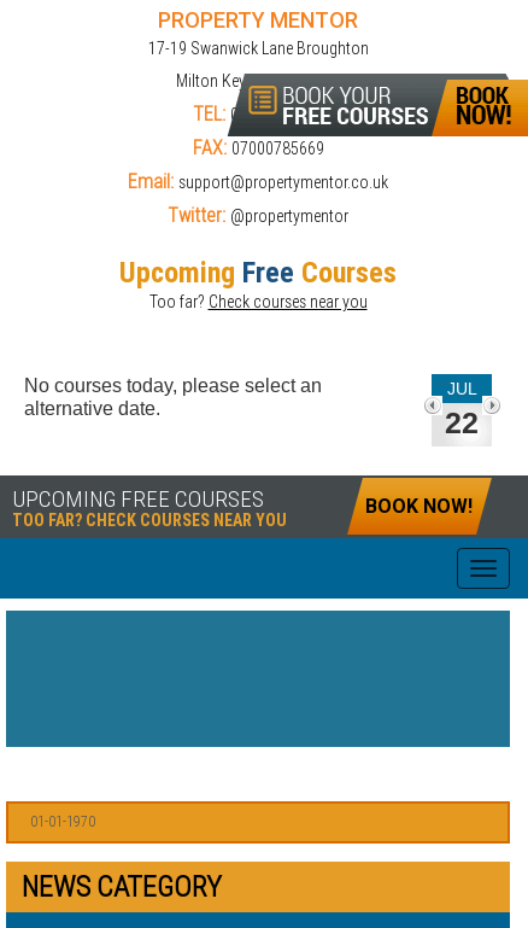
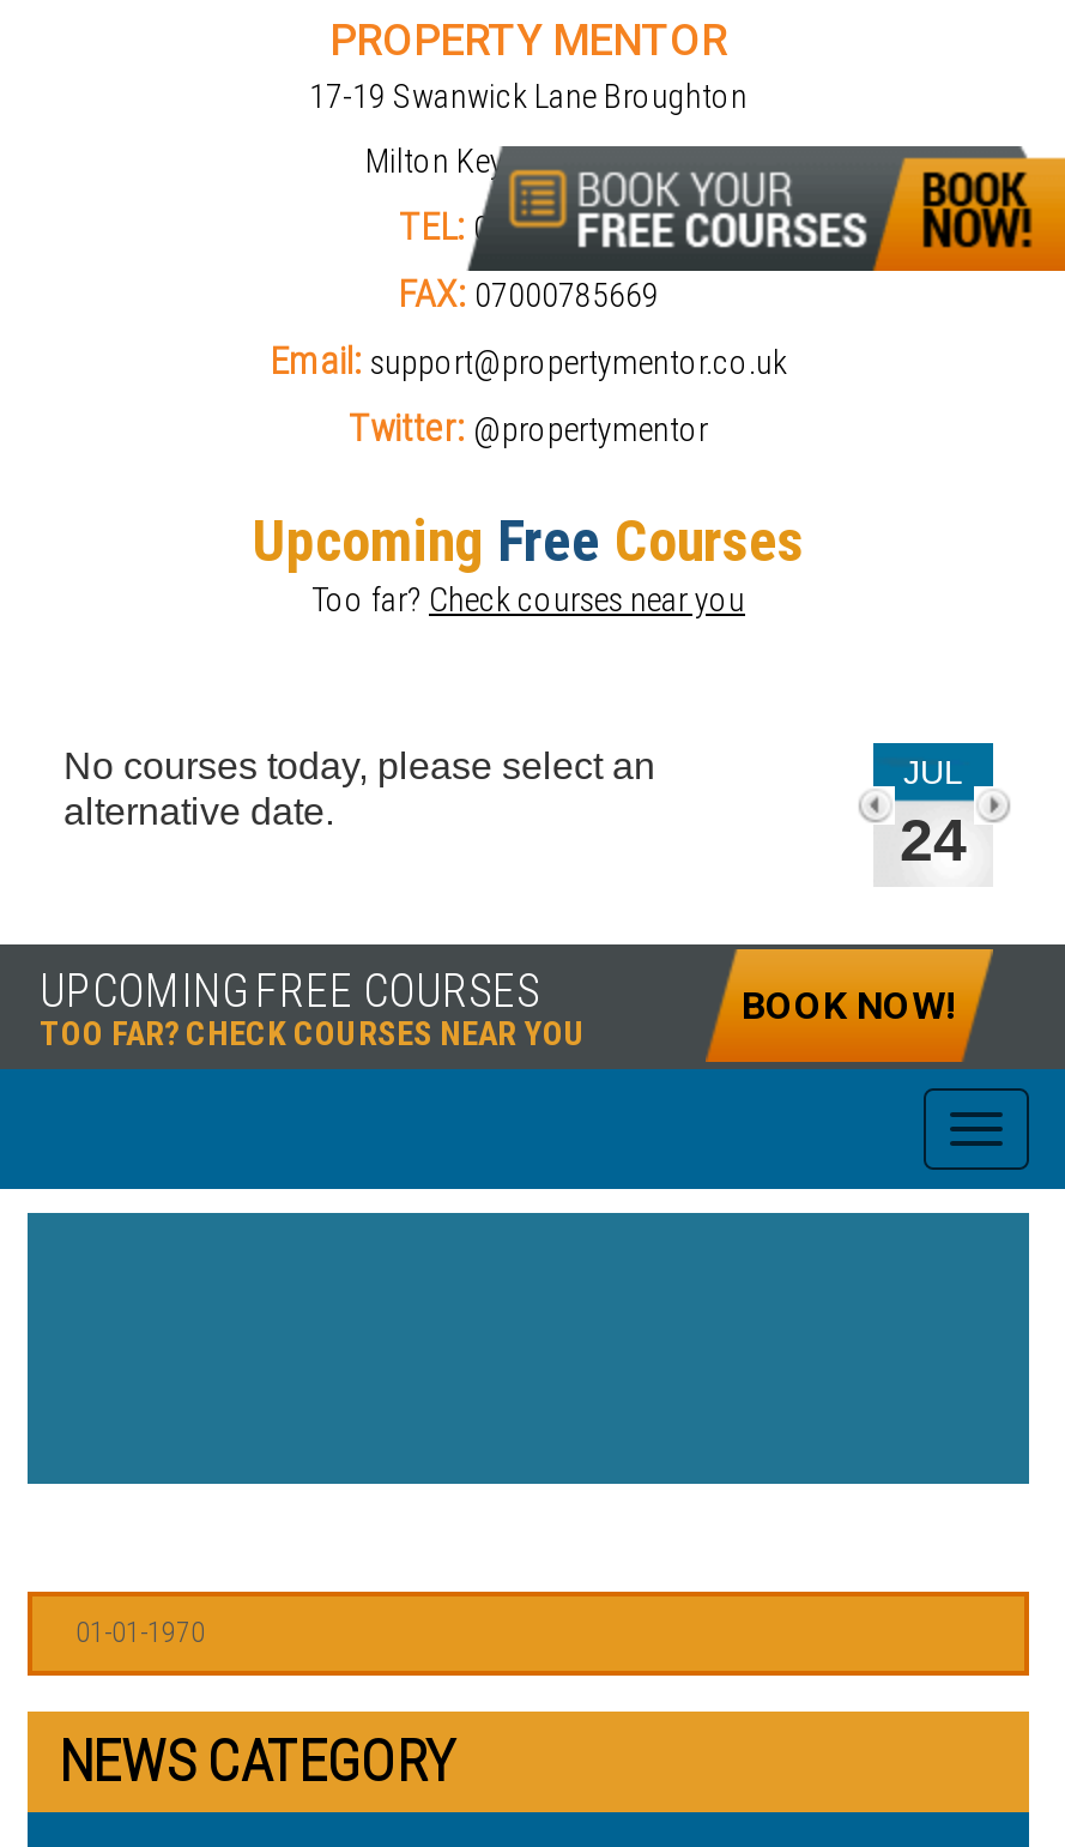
[445,405,479,439] 22 -> [900,805,967,873] 24

